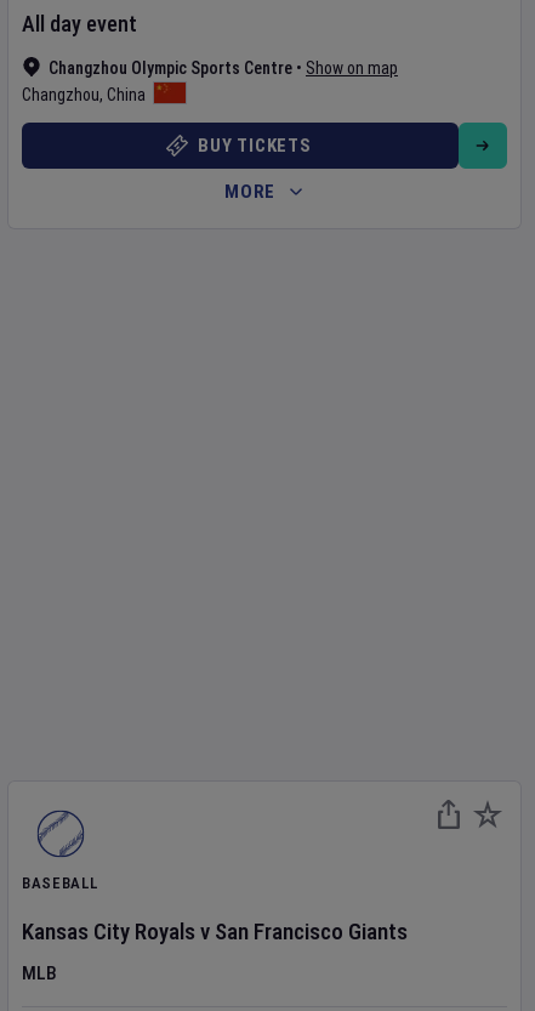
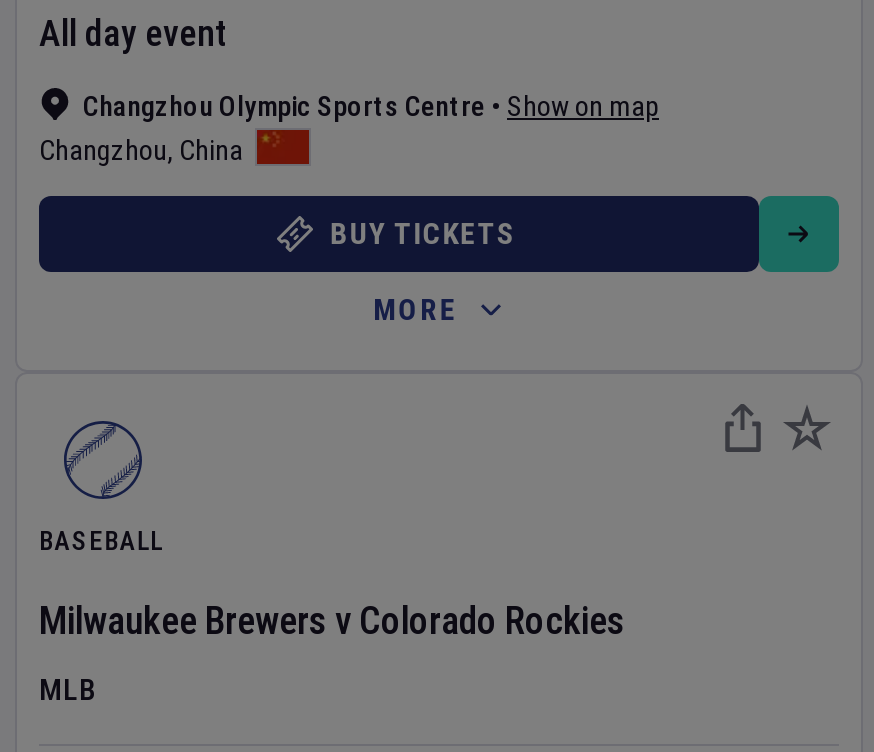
[22,918,408,945] Kansas City Royals v San Francisco Giants -> [39,598,625,644] Milwaukee Brewers v Colorado Rockies

